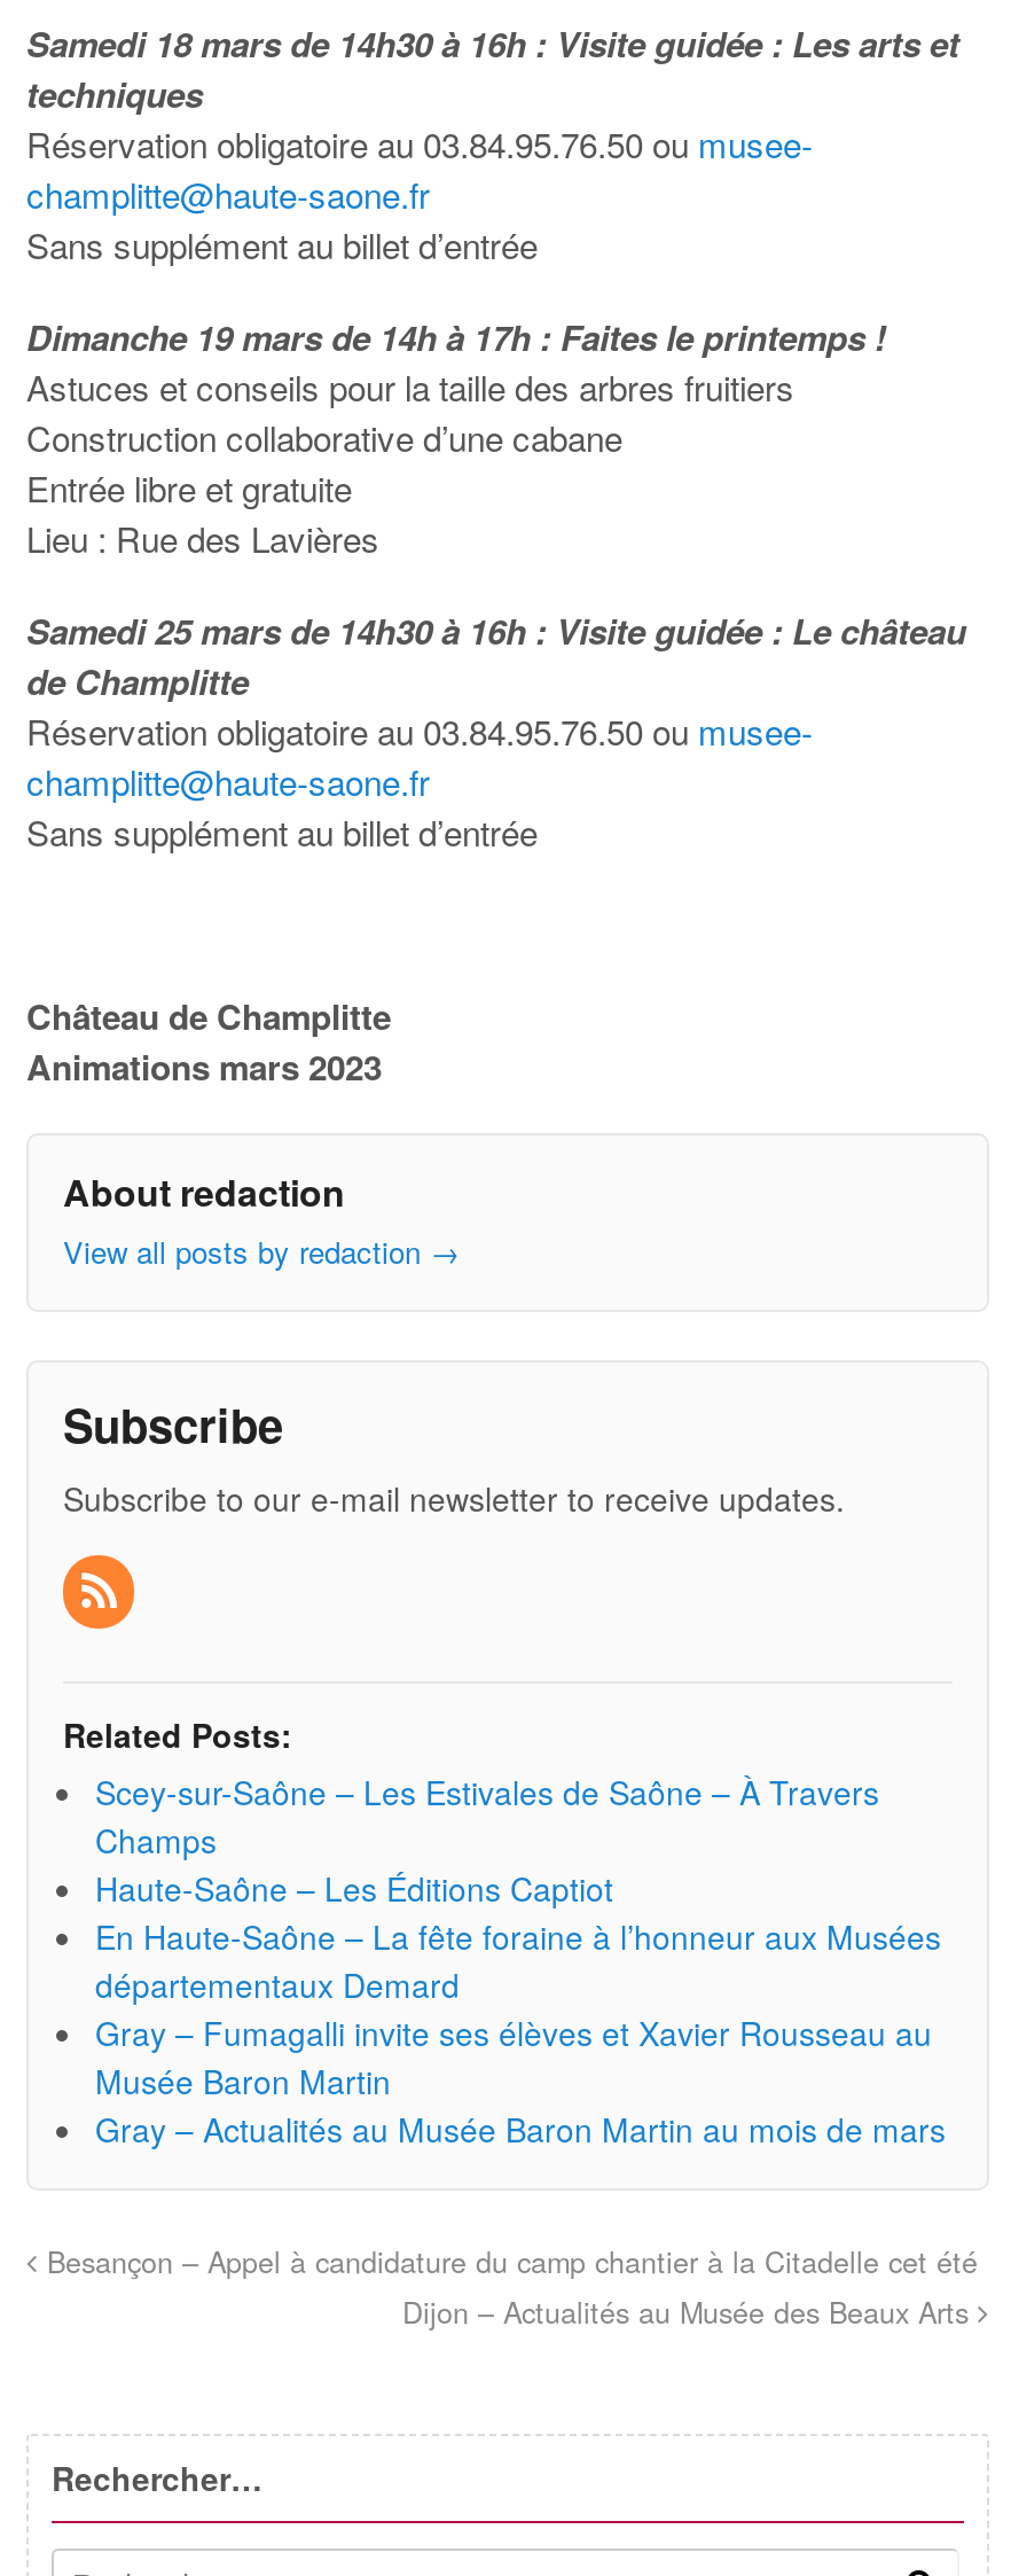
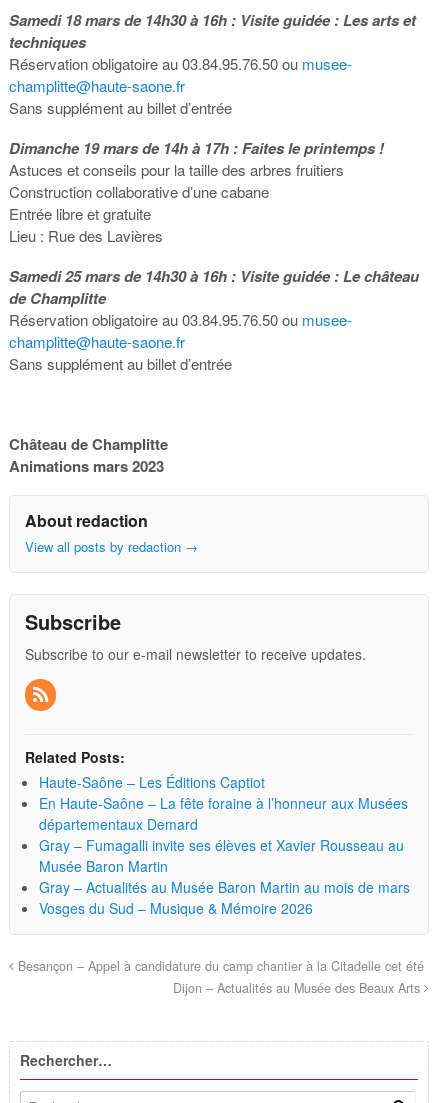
[95,1768,879,1862] Scey-sur-Saône – Les Estivales de Saône – À Travers | Champs -> none
moved [95,1864,946,2151] -> [39,772,410,897]: Haute-Saône – Les Éditions Captiot | En Haute-Saône – La fête foraine à l’honneur aux Musées | départementaux Demard | Gray – Fumagalli invite ses élèves et Xavier Rousseau au | Musée Baron Martin | Gray – Actualités au Musée Baron Martin au mois de mars
none -> [39,898,313,918] Vosges du Sud – Musique & Mémoire 2026

